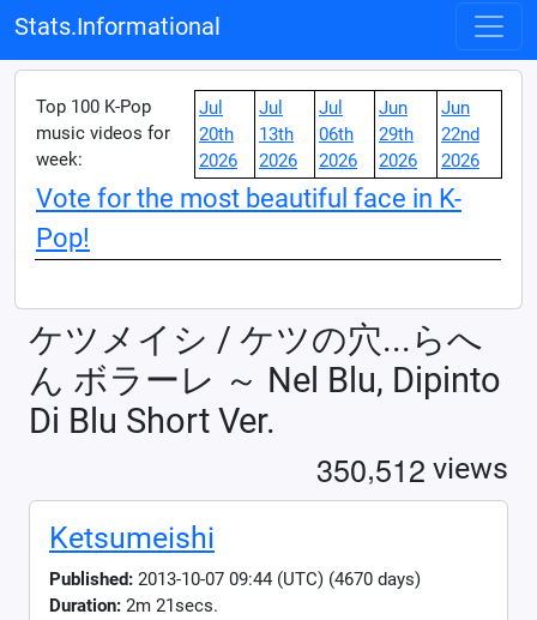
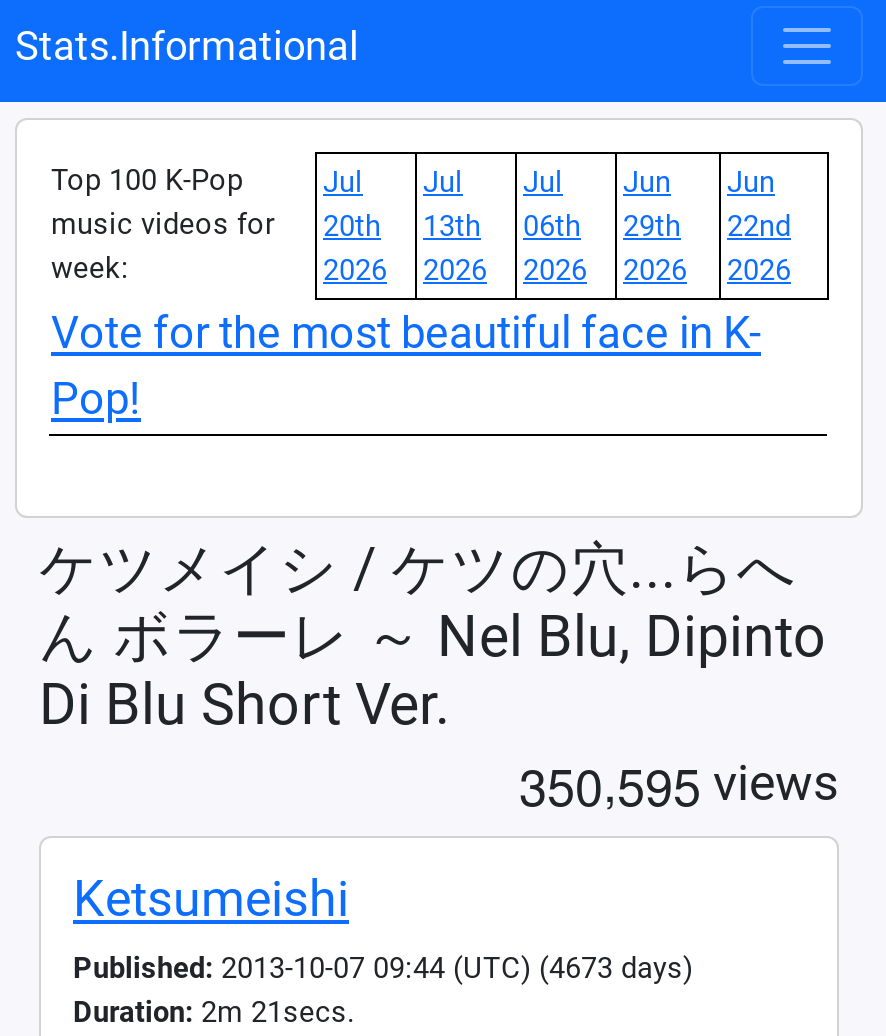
[316,445,508,490] 350,512 views -> [519,744,839,820] 350,595 views
[49,568,421,590] Published: 2013-10-07 09:44 (UTC) (4670 days) -> [73,950,693,986] Published: 2013-10-07 09:44 (UTC) (4673 days)

